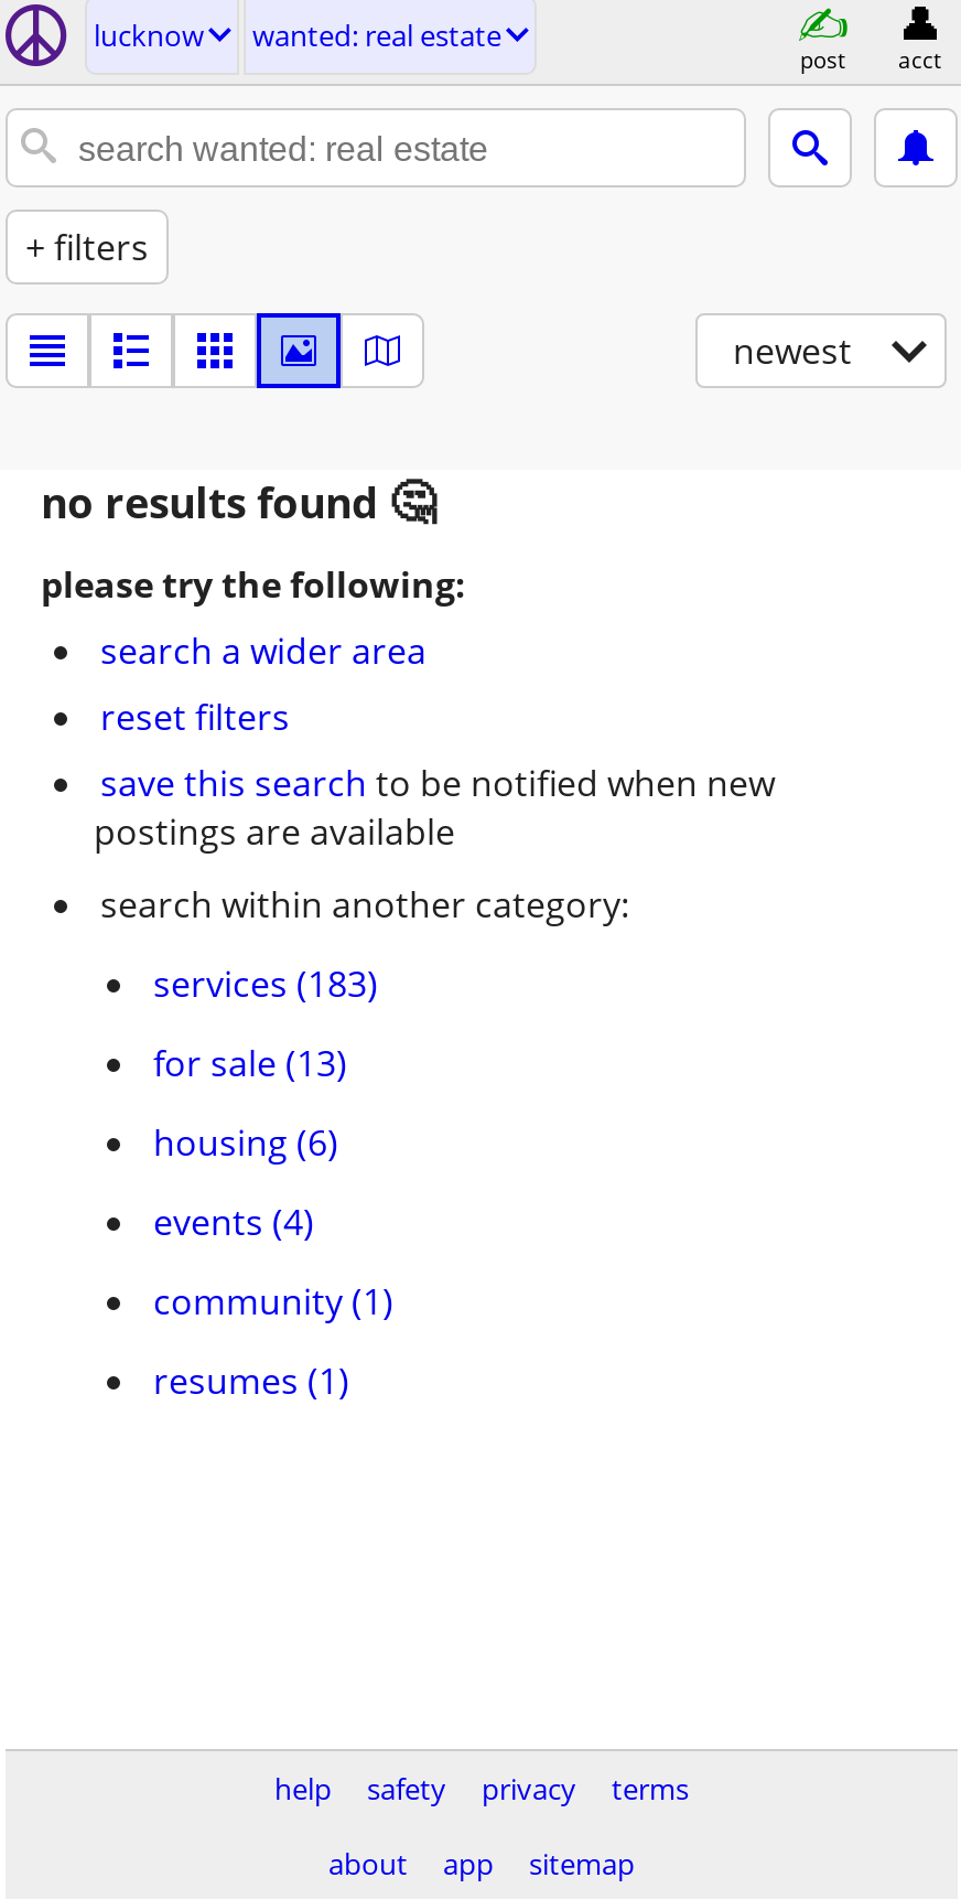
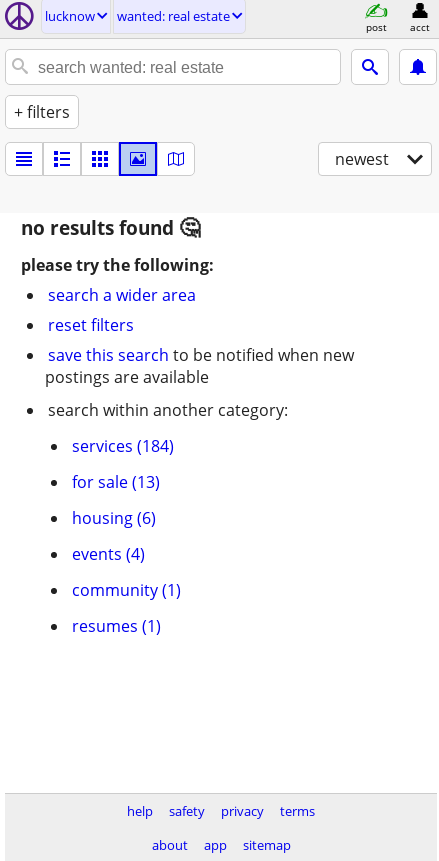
[153,959,378,1008] services (183) -> [72,435,174,457] services (184)

